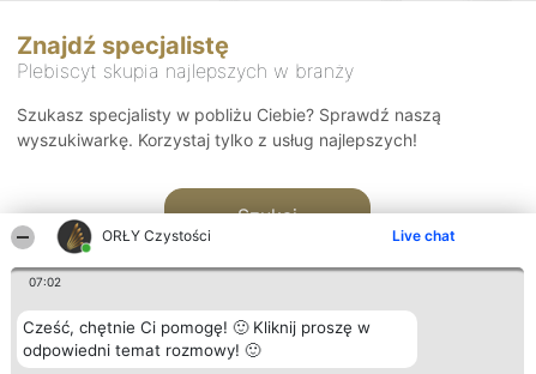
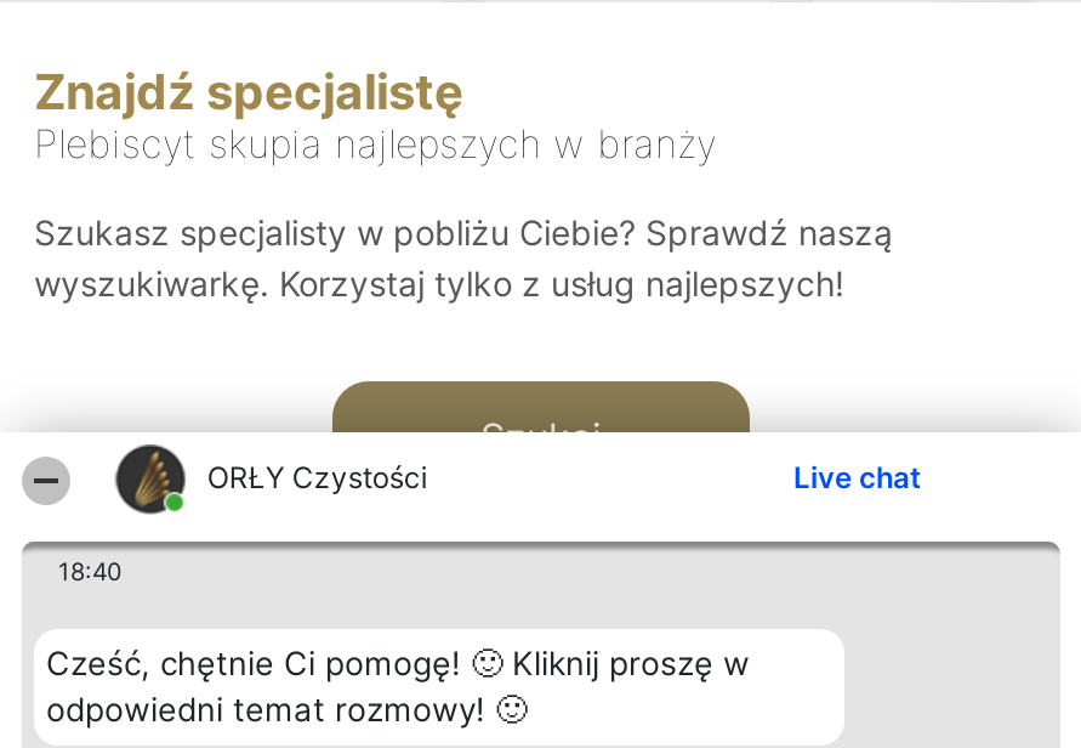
[29,275,61,289] 07:02 -> [58,556,121,585] 18:40

